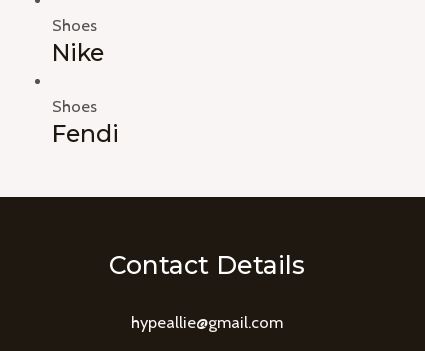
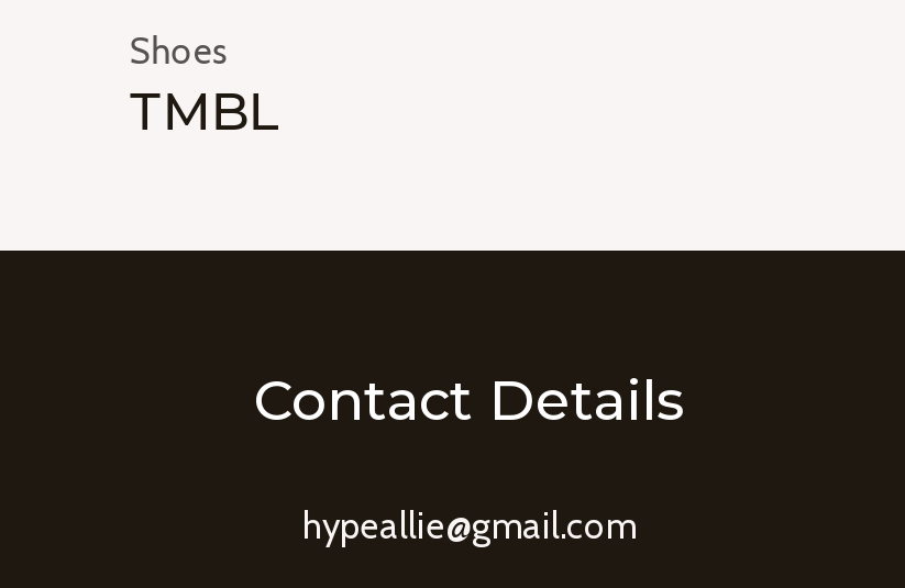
[52,38,119,148] Nike | Shoes | Fendi -> [129,79,279,143] TMBL

